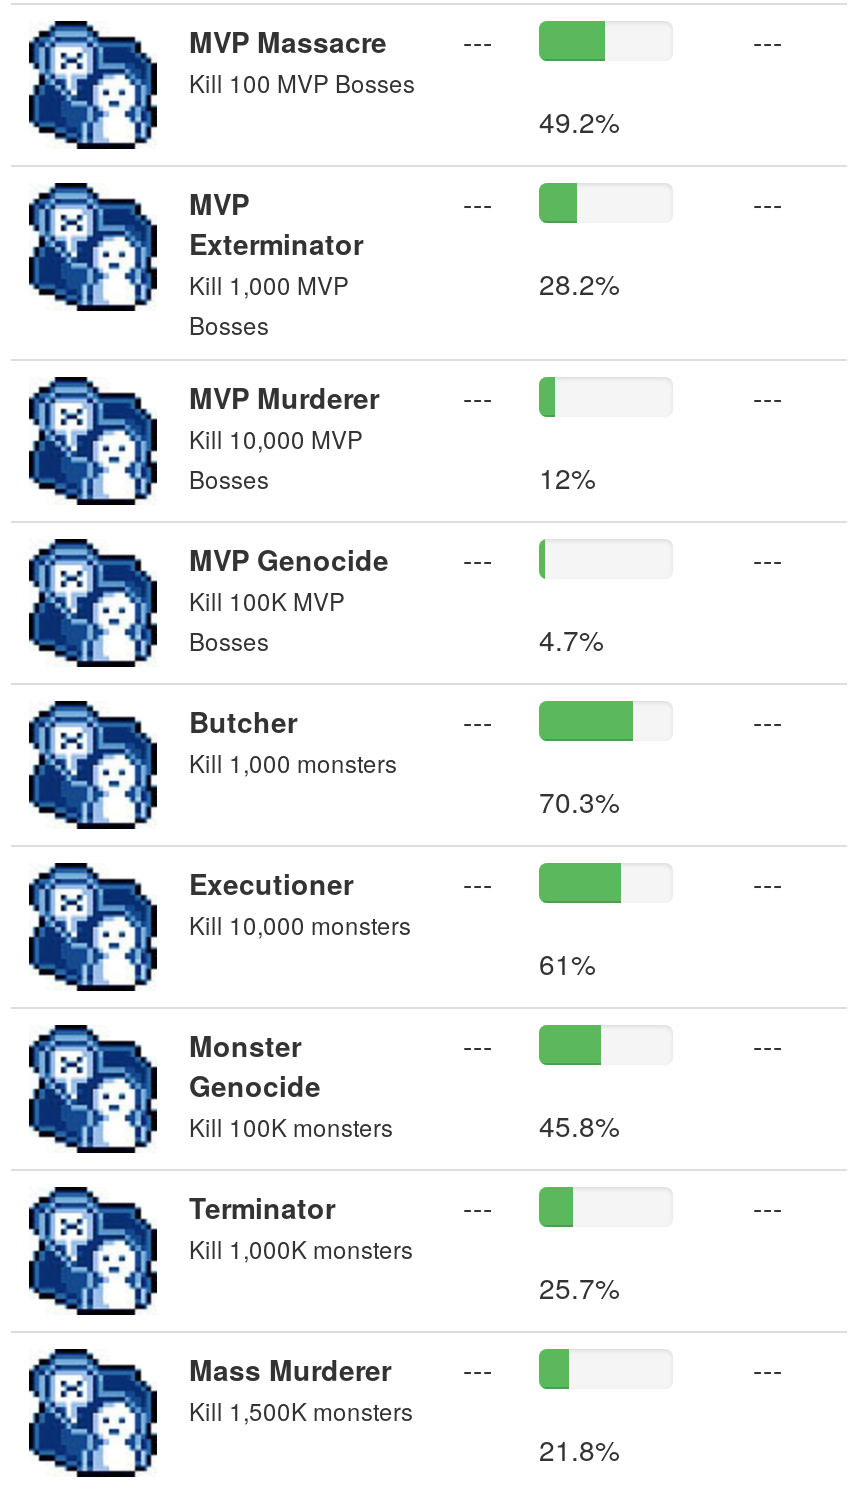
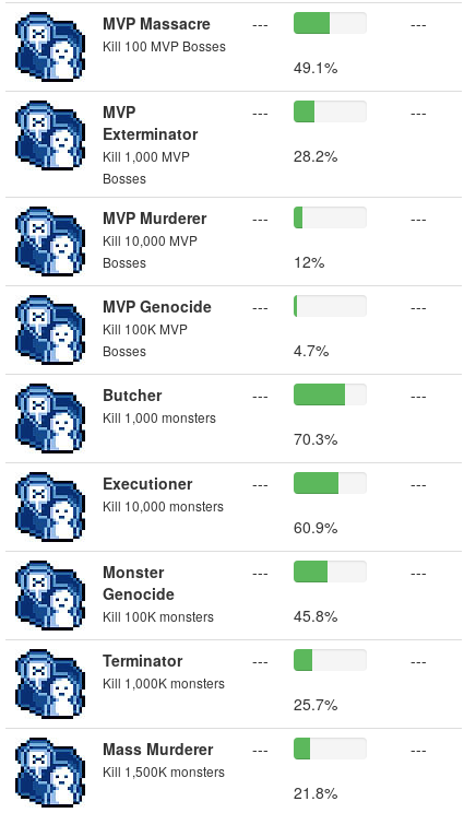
[539,101,619,141] 49.2% -> [294,56,337,78] 49.1%
[539,943,595,983] 61% -> [294,516,337,538] 60.9%

